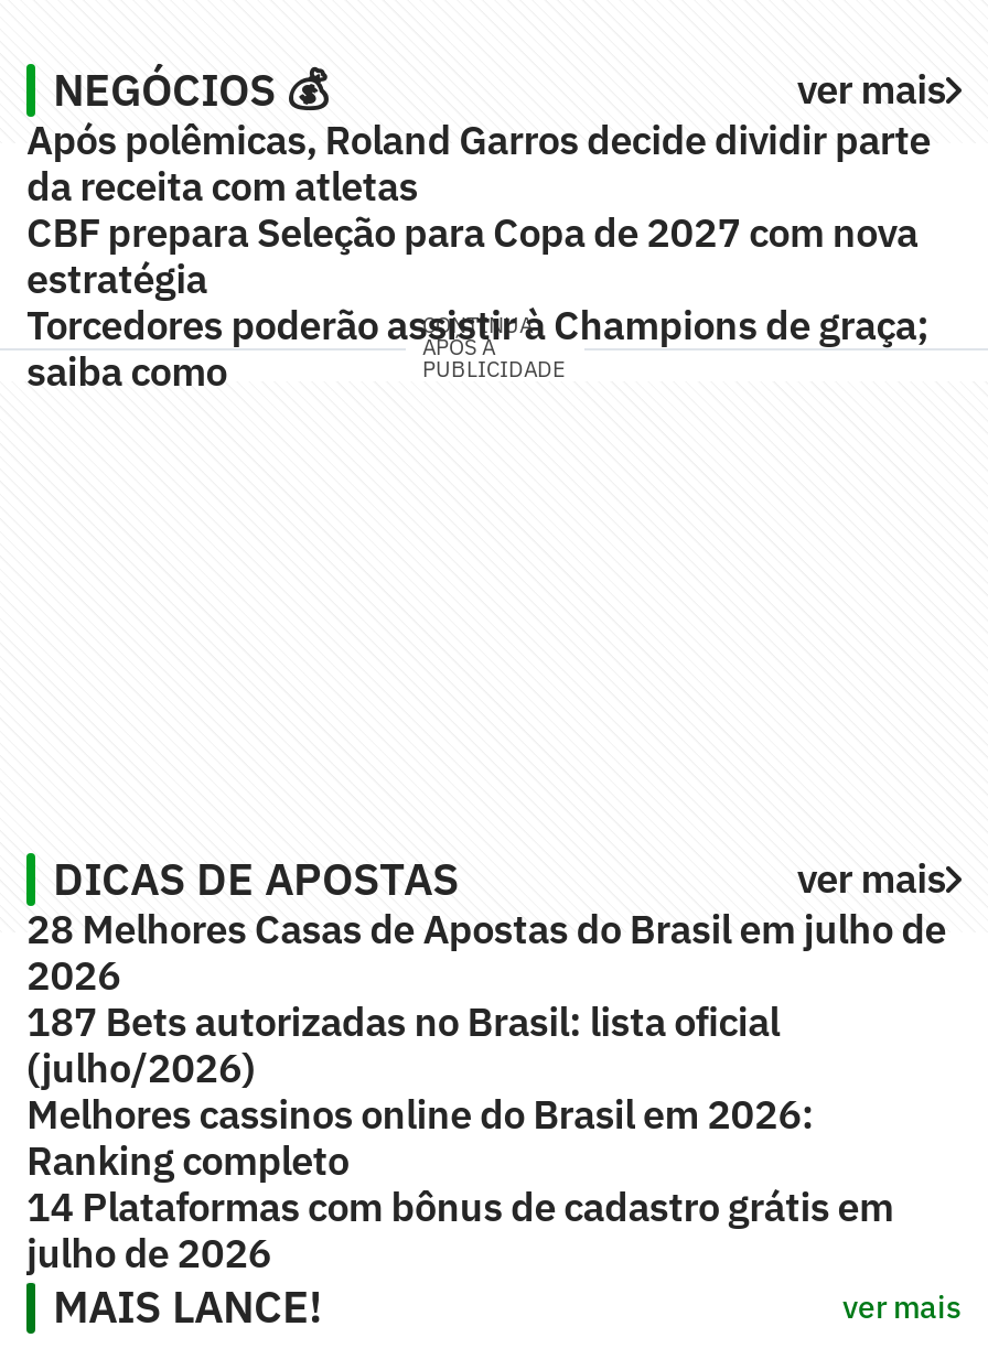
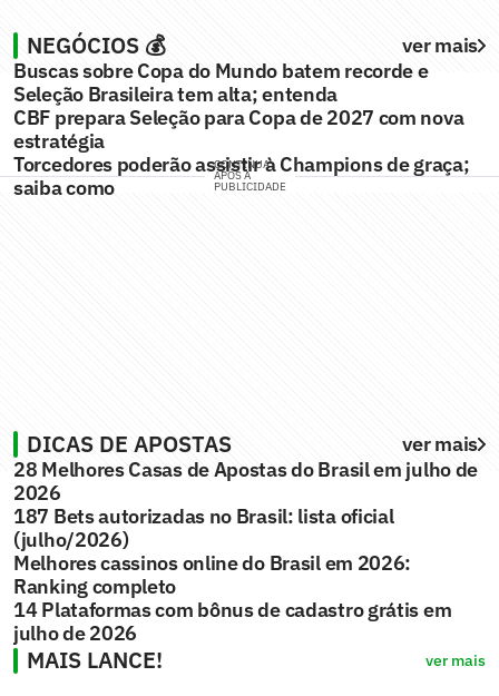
[26,115,931,212] Após polêmicas, Roland Garros decide dividir parte | da receita com atletas -> [13,58,428,107] Buscas sobre Copa do Mundo batem recorde e | Seleção Brasileira tem alta; entenda

